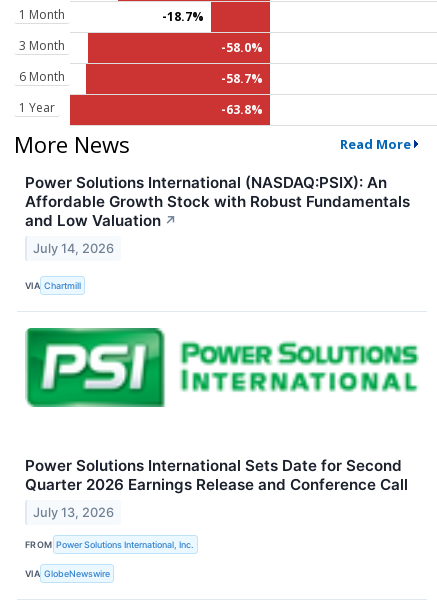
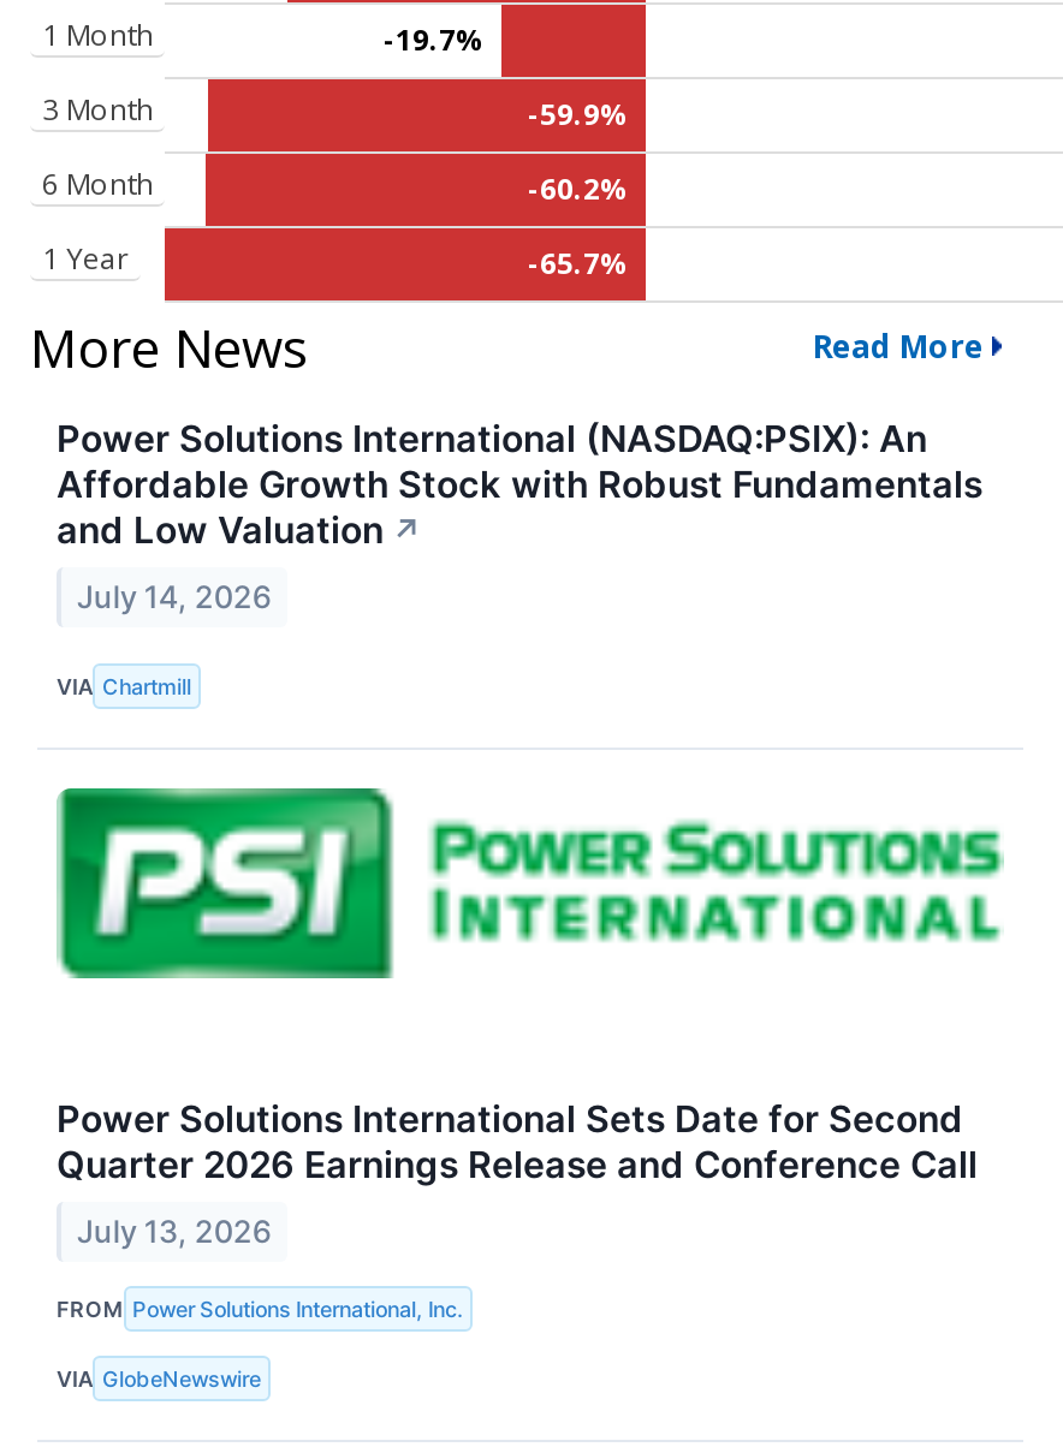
[162,8,204,25] -18.7% -> [384,20,485,61] -19.7%
[221,39,263,56] -58.0% -> [528,94,629,135] -59.9%
[221,70,263,87] -58.7% -> [528,169,629,210] -60.2%
[221,101,263,118] -63.8% -> [528,243,629,284] -65.7%

